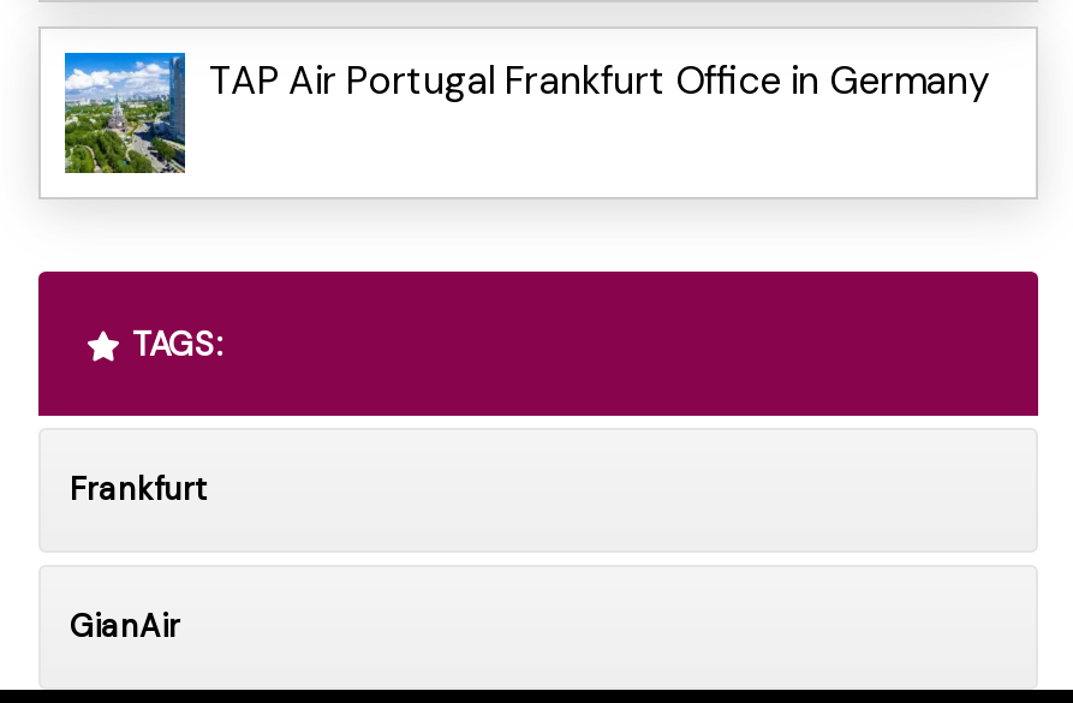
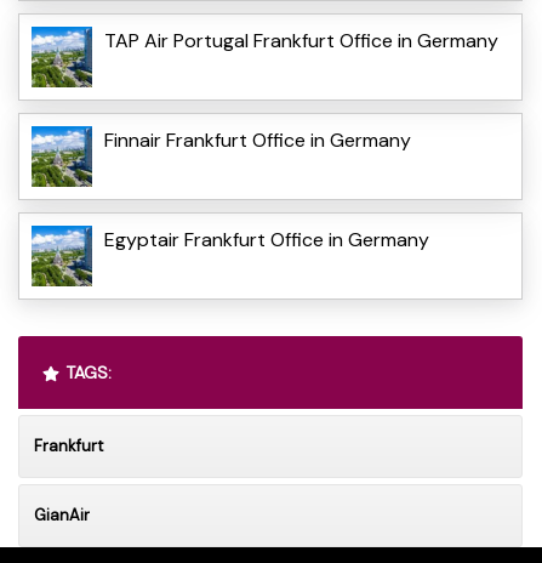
none -> [104,127,411,152] Finnair Frankfurt Office in Germany
none -> [104,226,429,252] Egyptair Frankfurt Office in Germany

